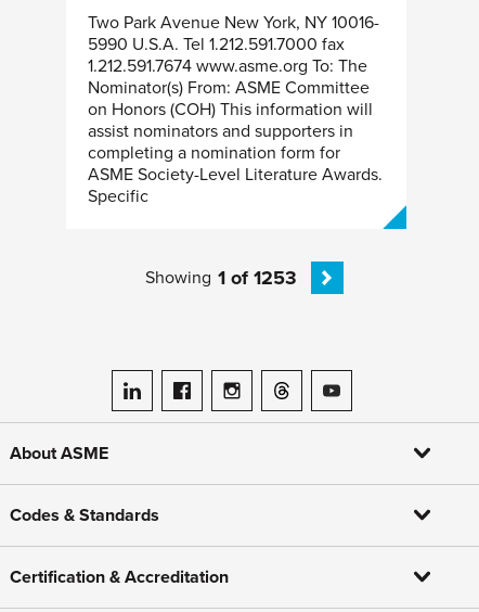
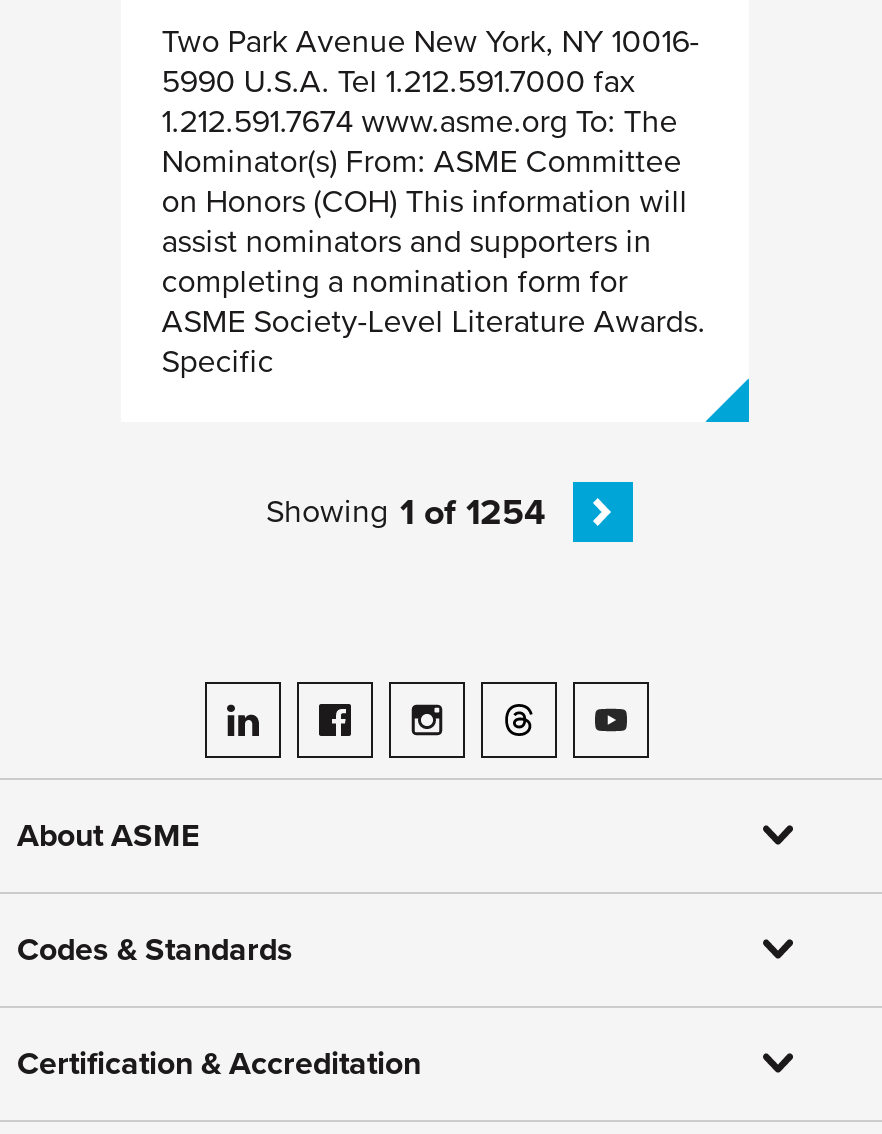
[145,265,296,289] Showing 1 of 1253 -> [266,489,546,533] Showing 1 of 1254

